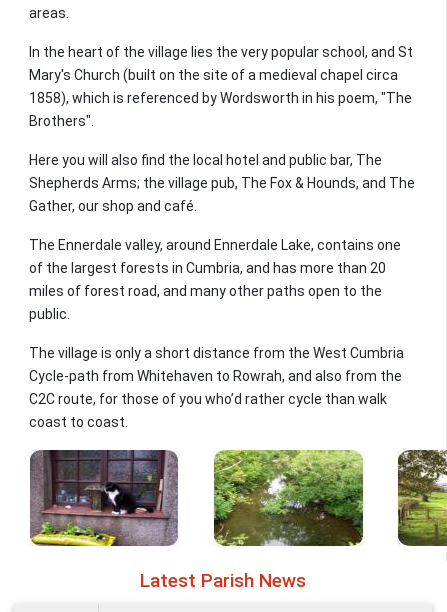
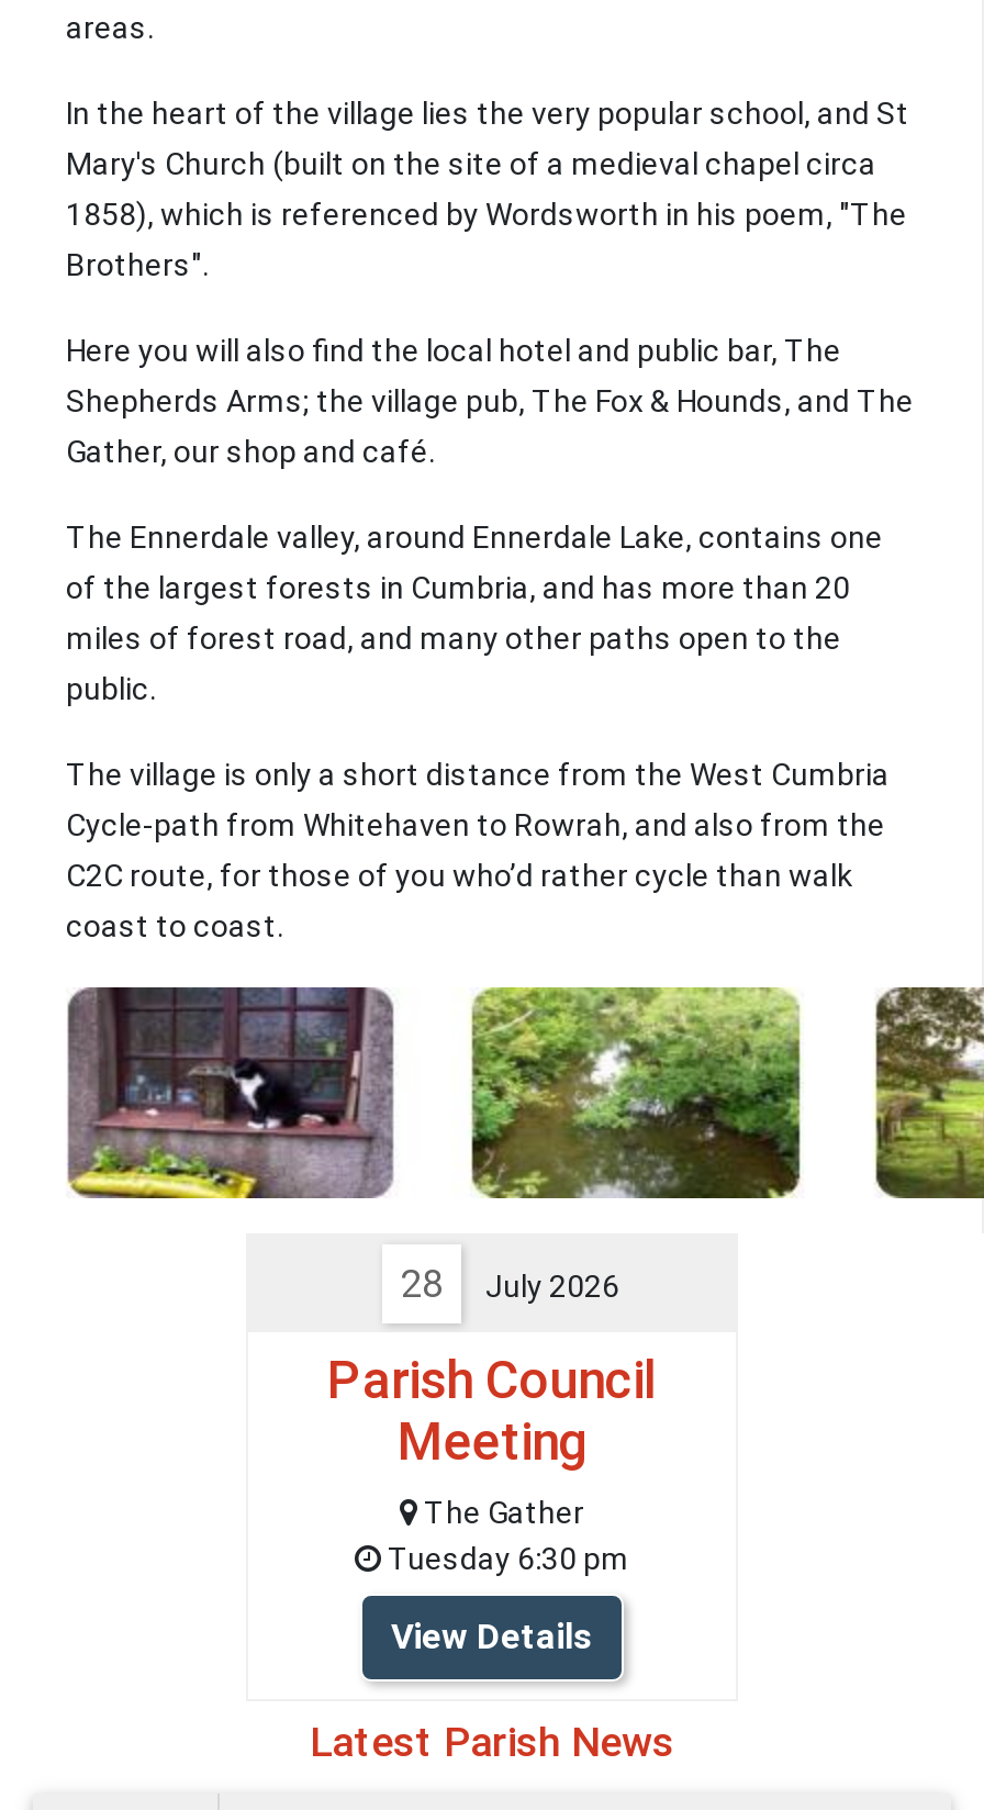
none -> [327,1262,657,1657] 28 | July 2026 | Parish Council | Meeting | The Gather | Tuesday 6:30 pm | View Details

